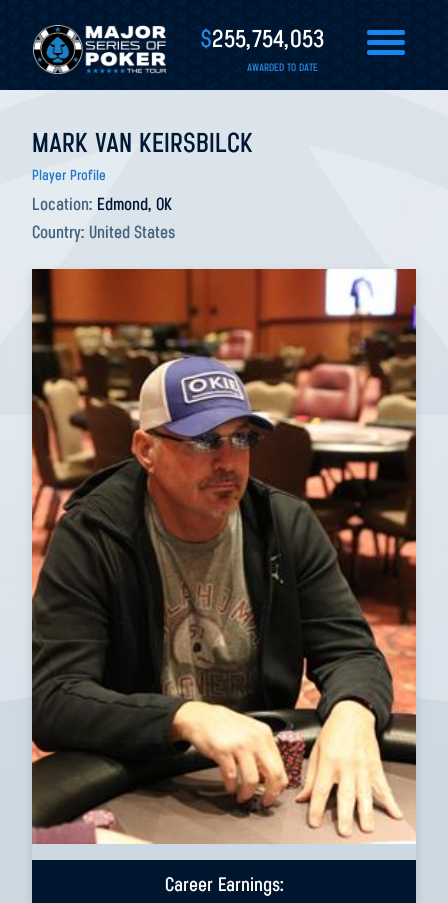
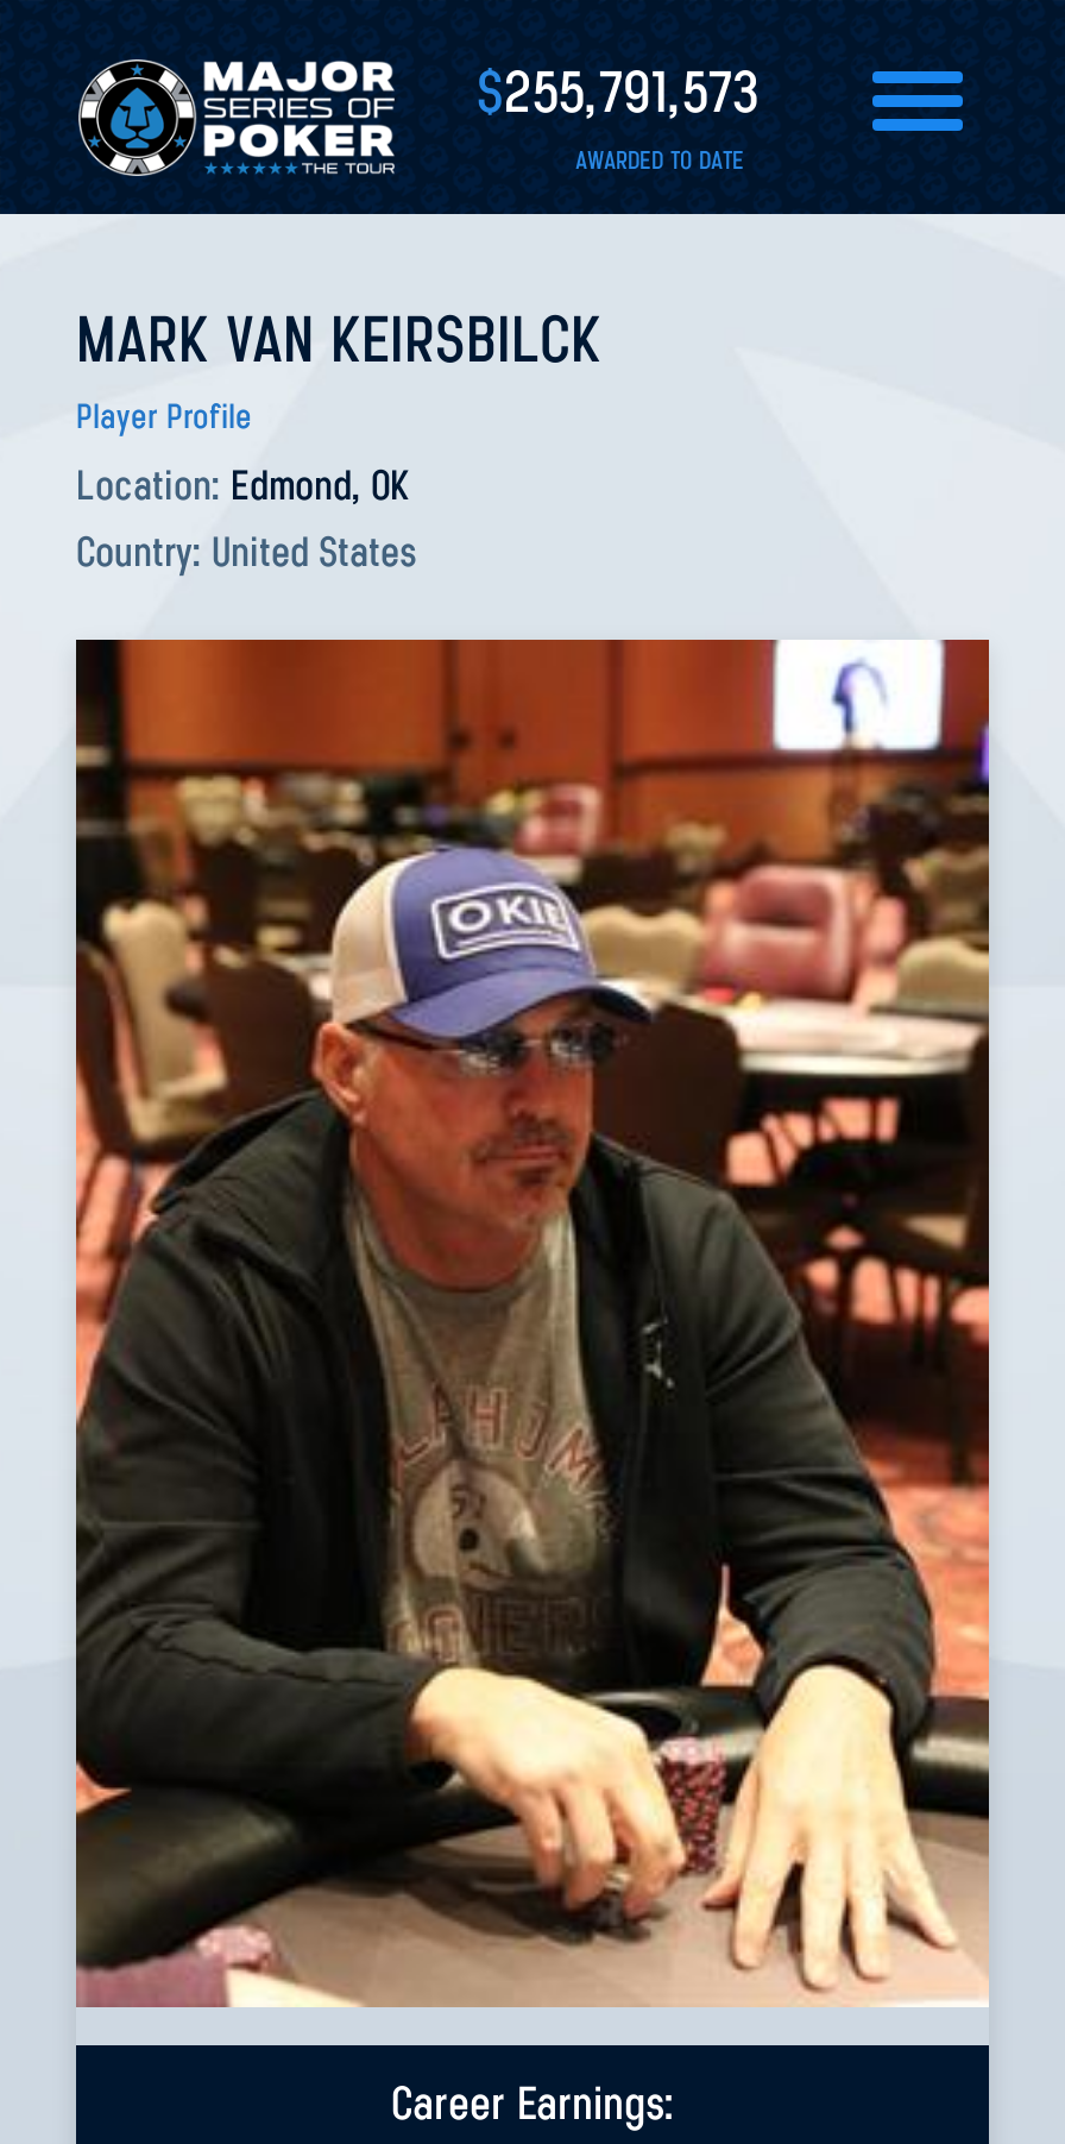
[200,28,324,53] $255,754,053 -> [475,67,758,126] $255,791,573

